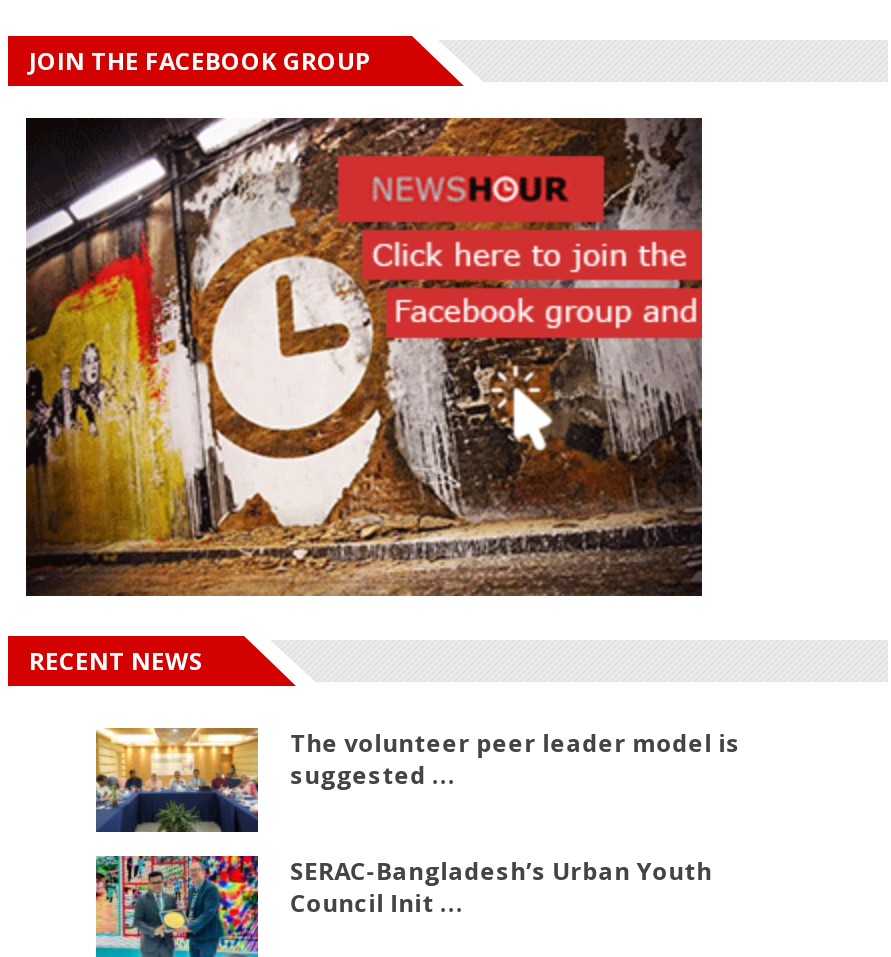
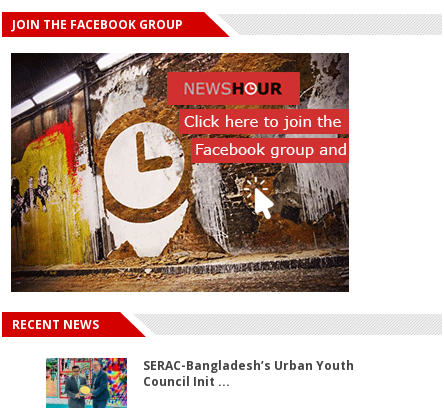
[94,725,740,836] [image] | The volunteer peer leader model is | suggested ... -> none

